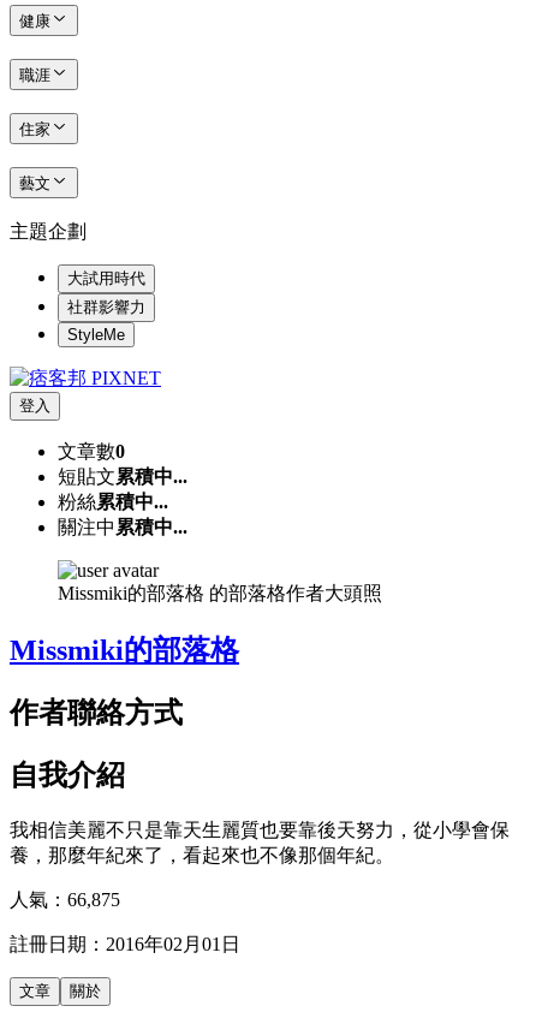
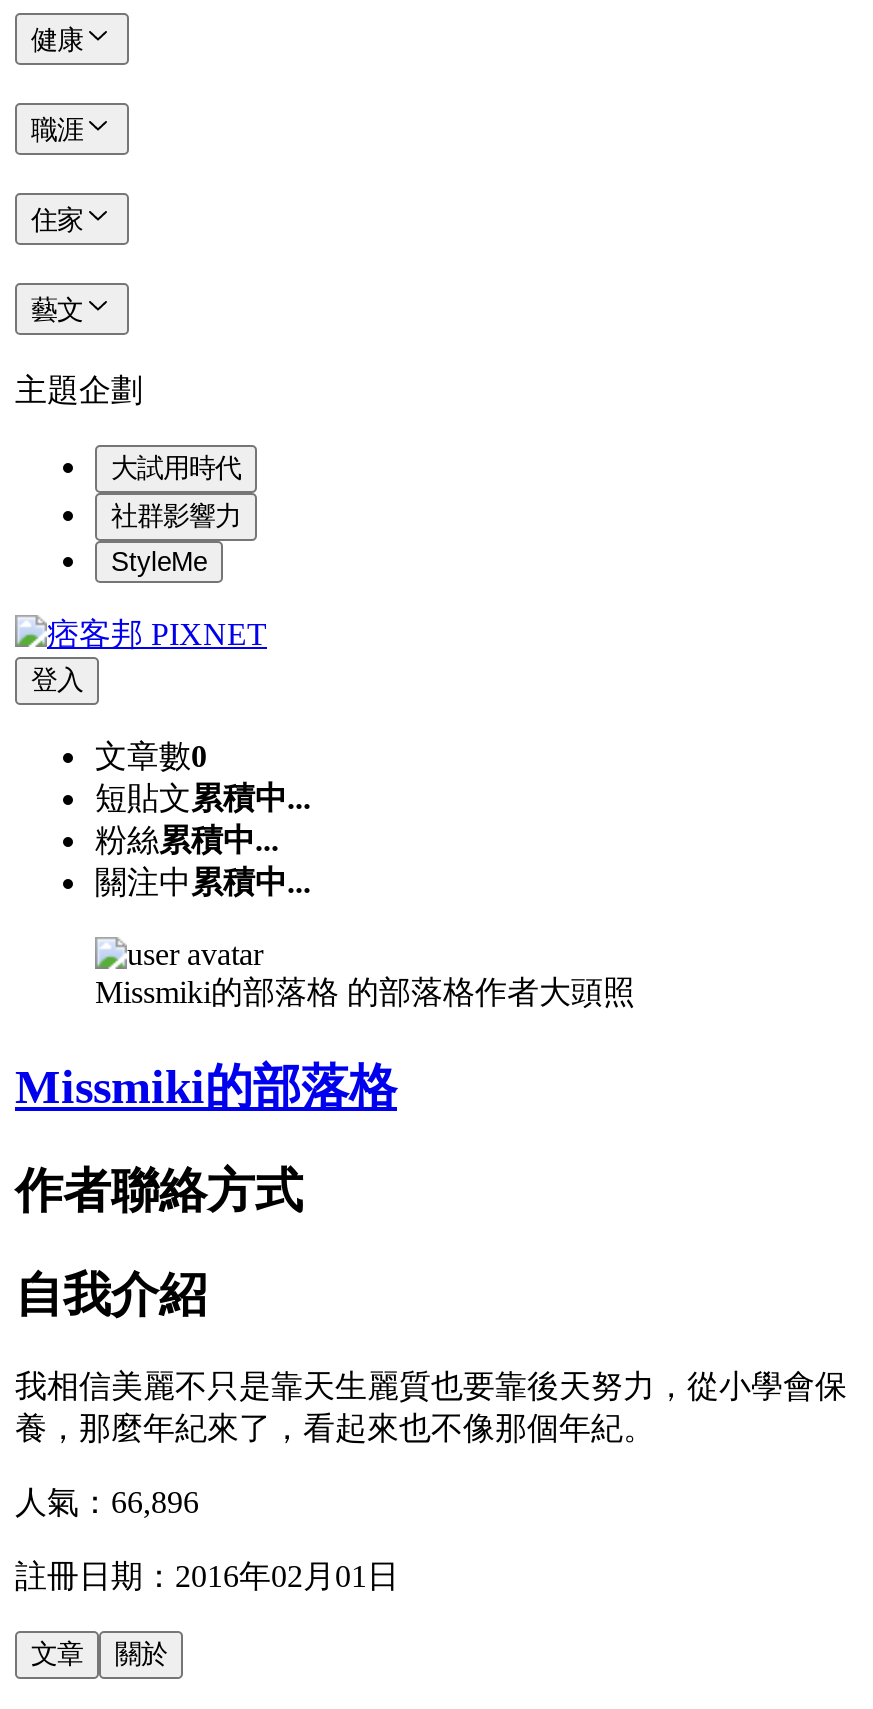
[10,889,120,910] 人氣：66,875 -> [15,1485,199,1519] 人氣：66,896

